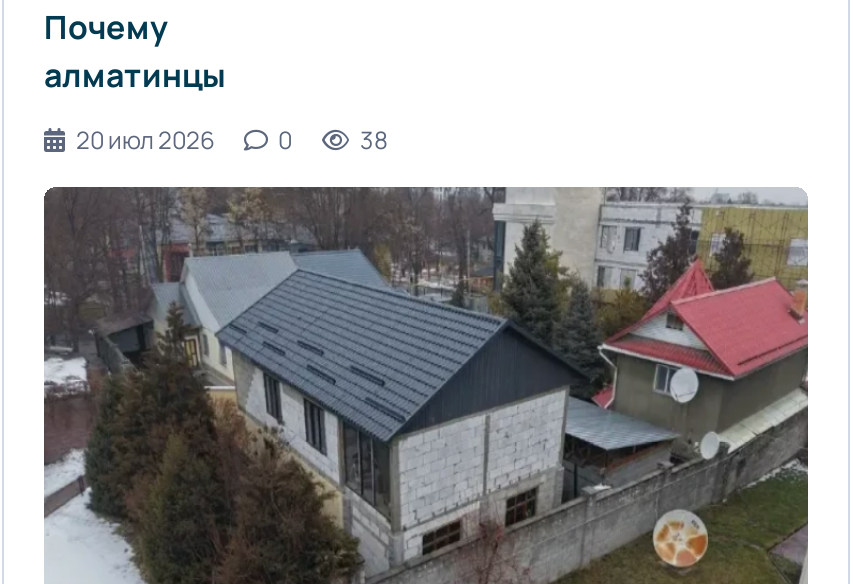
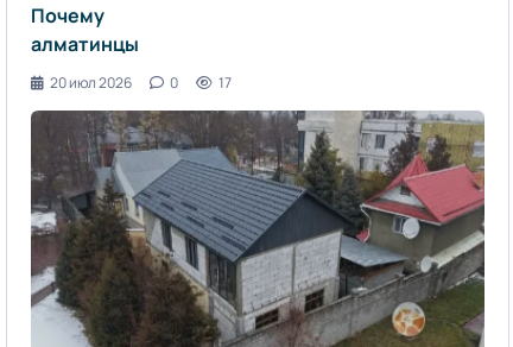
[360,122,388,156] 38 -> [218,73,232,93] 17

